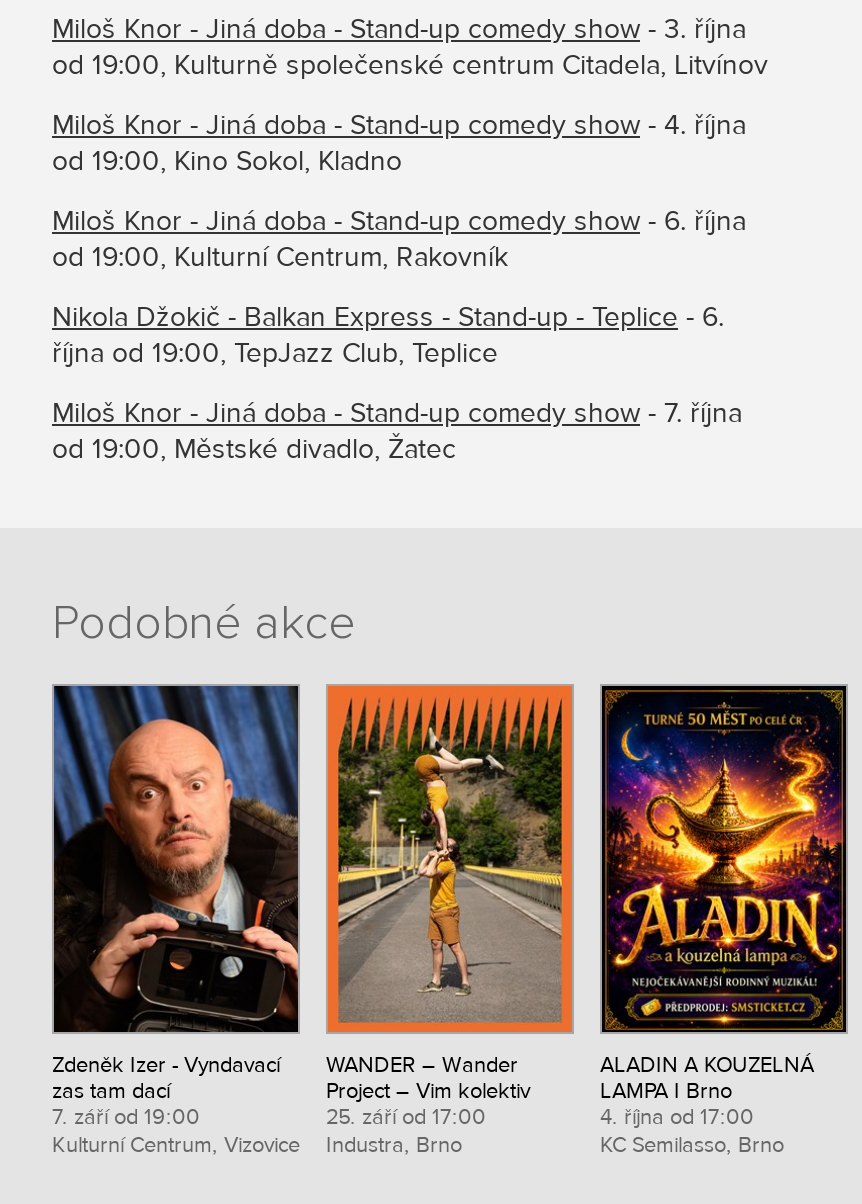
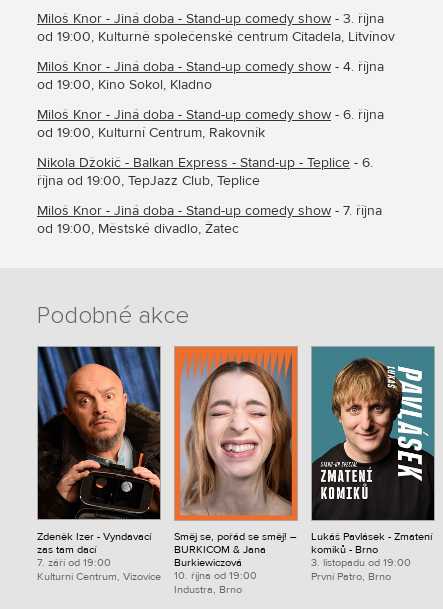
[600,684,848,1157] [image] | ALADIN A KOUZELNÁ | LAMPA I Brno | 4. října od 17:00 | KC Semilasso, Brno -> [311,346,435,583] [image] | Lukáš Pavlásek - Zmatení | komiků - Brno | 3. listopadu od 19:00 | První Patro, Brno
[326,702,562,1129] [image] | WANDER – Wander | Project – Vim kolektiv | 25. září od 17:00 -> [174,355,297,582] [image] | Směj se, pořád se směj! – | BURKICOM & Jana | Burkiewiczová | 10. října od 19:00

